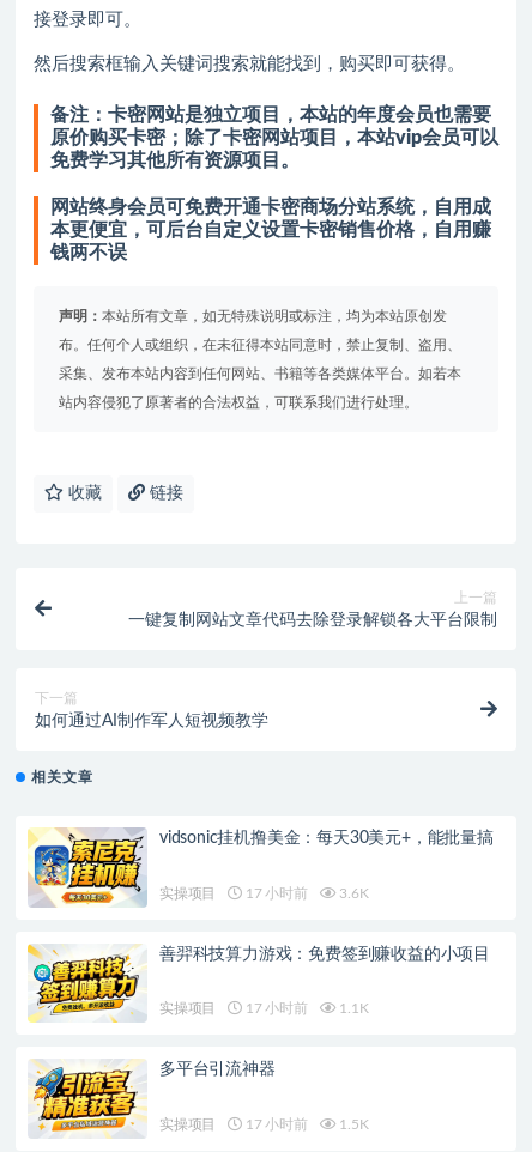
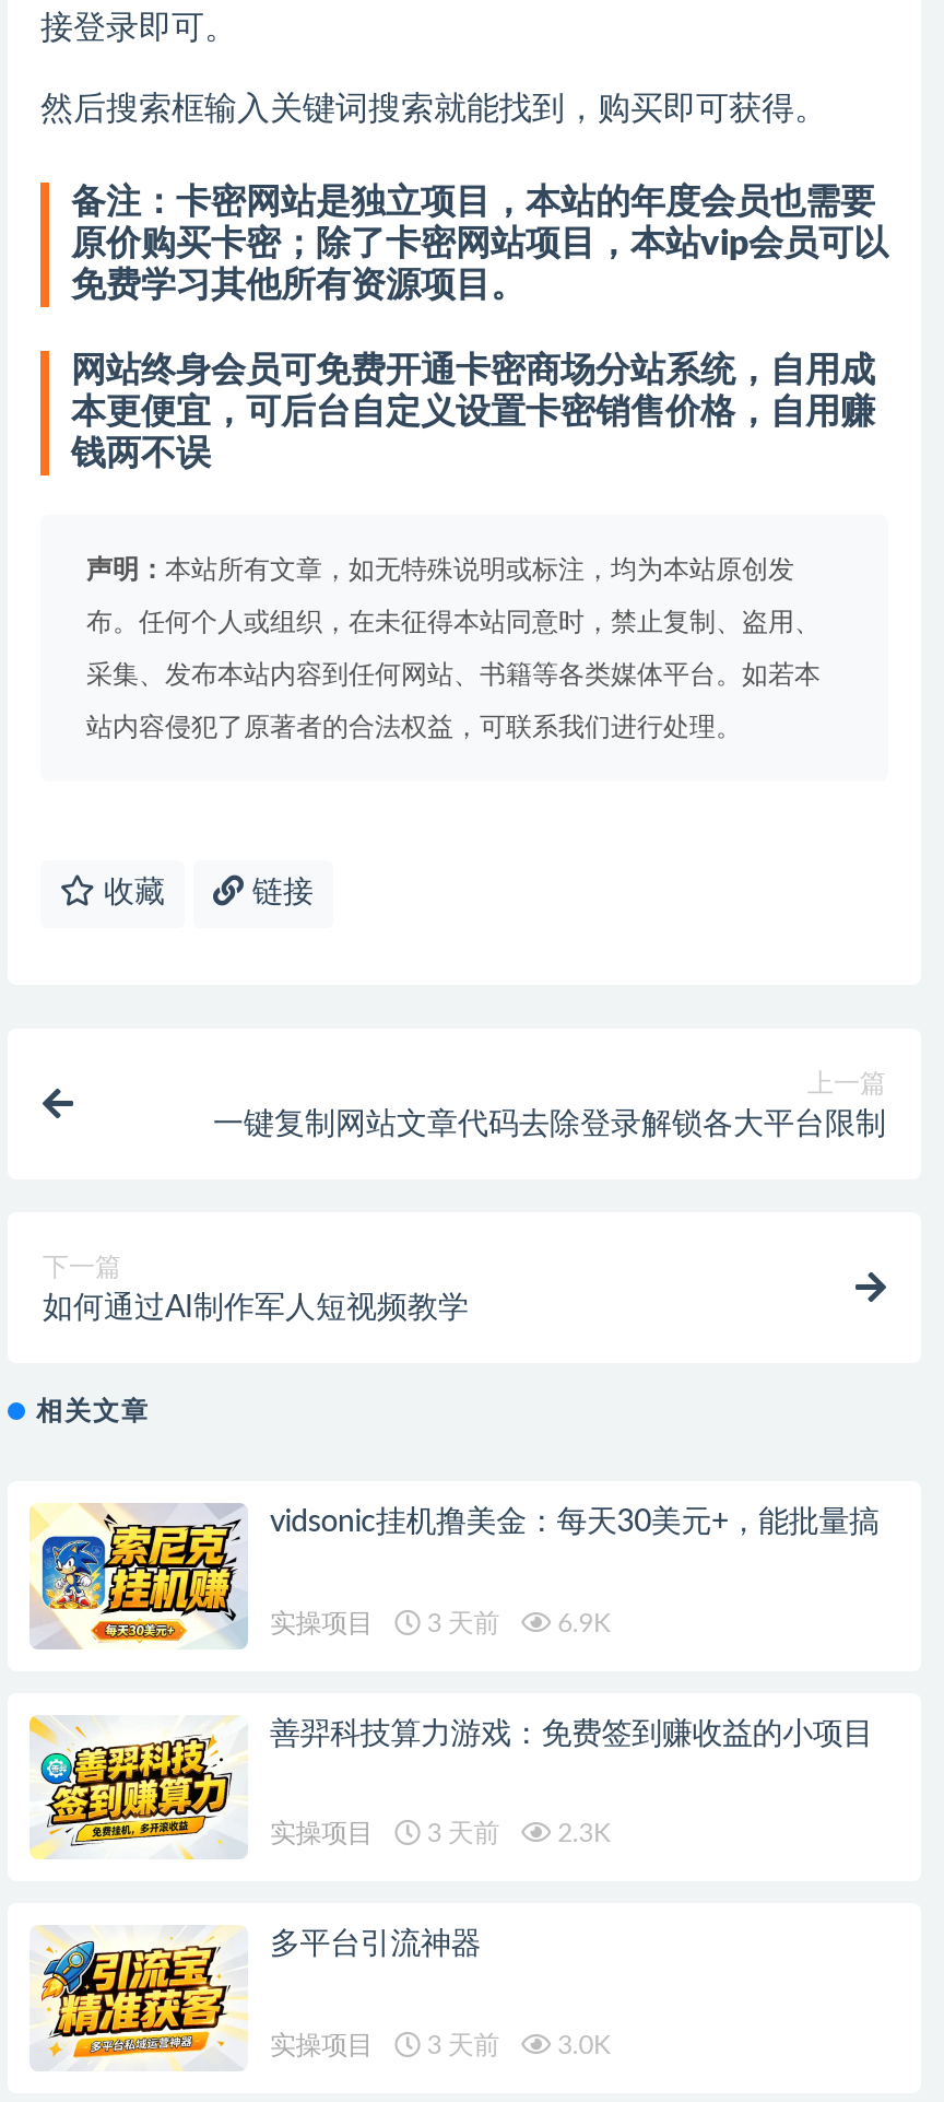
[242,886,368,900] 17 小时前 | 3.6K -> [421,1610,610,1636] 3 天前 | 6.9K
[242,1002,368,1016] 17 小时前 | 1.1K -> [421,1821,610,1847] 3 天前 | 2.3K
[242,1117,368,1132] 17 小时前 | 1.5K -> [421,2032,610,2058] 3 天前 | 3.0K

